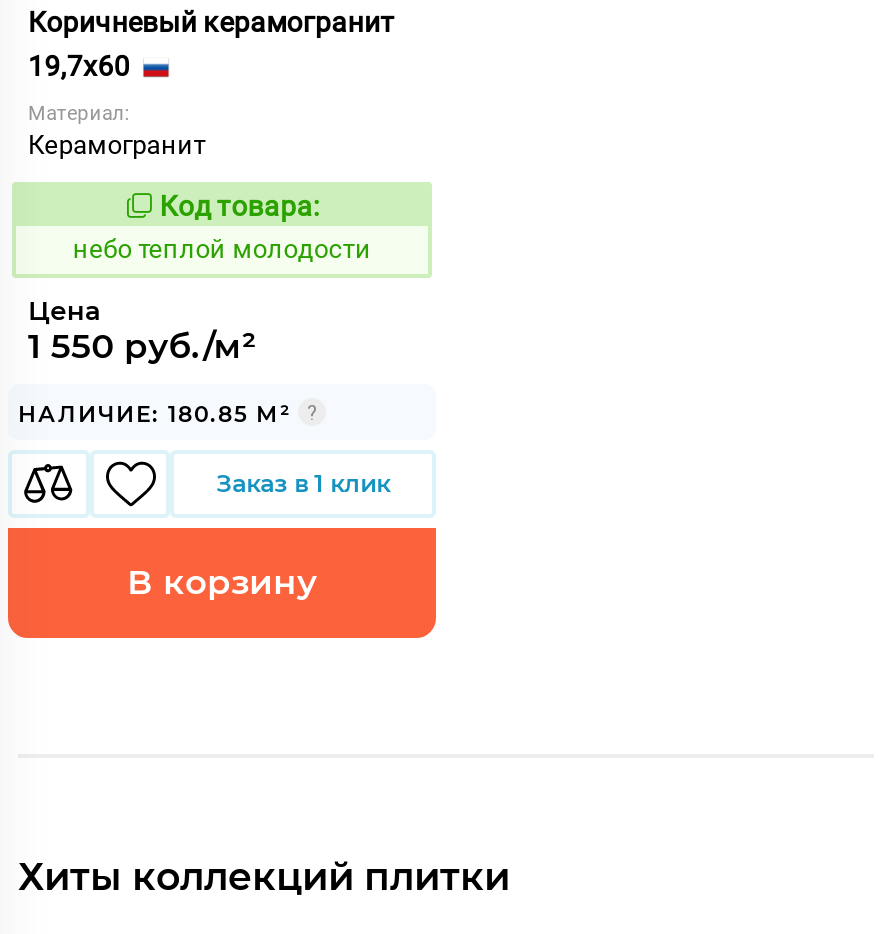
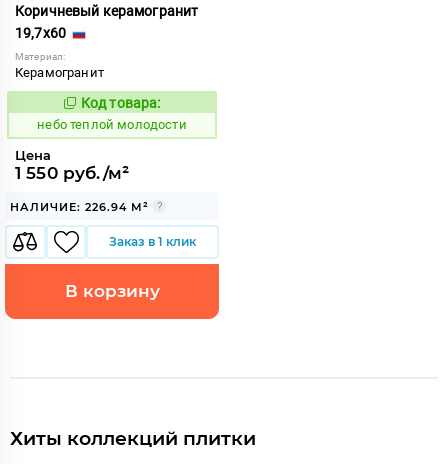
[18,400,292,428] НАЛИЧИЕ: 180.85 М² -> [10,200,149,214] НАЛИЧИЕ: 226.94 М²

